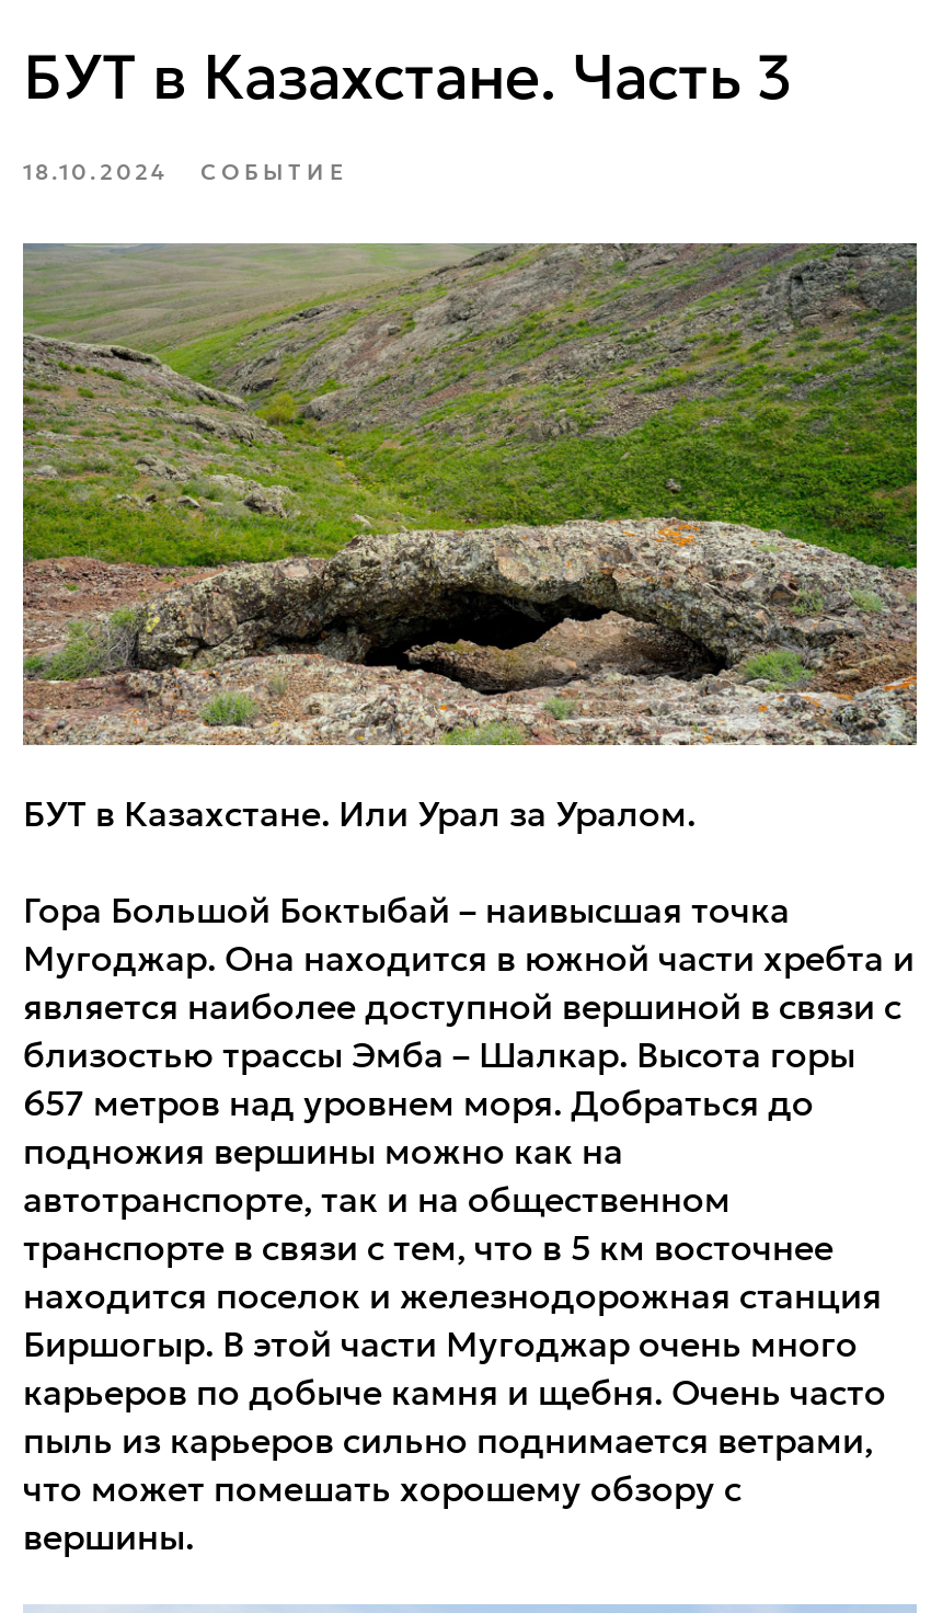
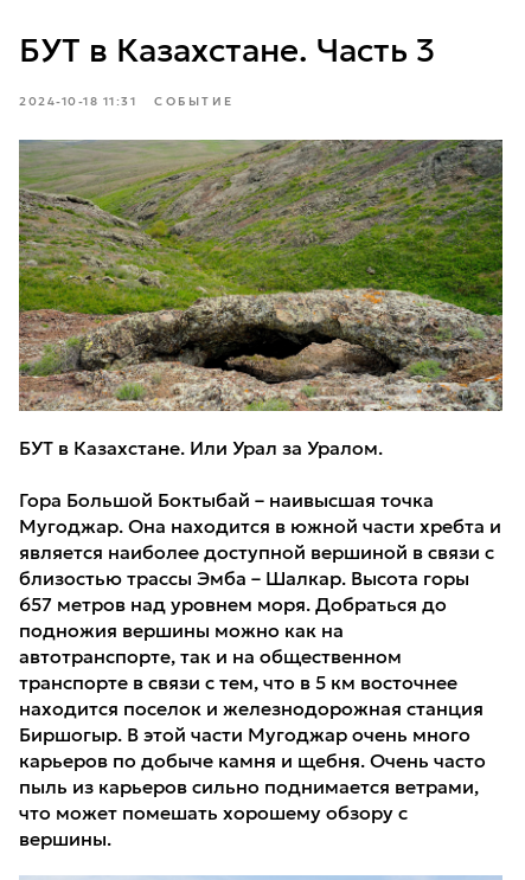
[23,157,348,185] 18.10.2024 СОБЫТИЕ -> [19,93,234,108] 2024-10-18 11:31 СОБЫТИЕ

